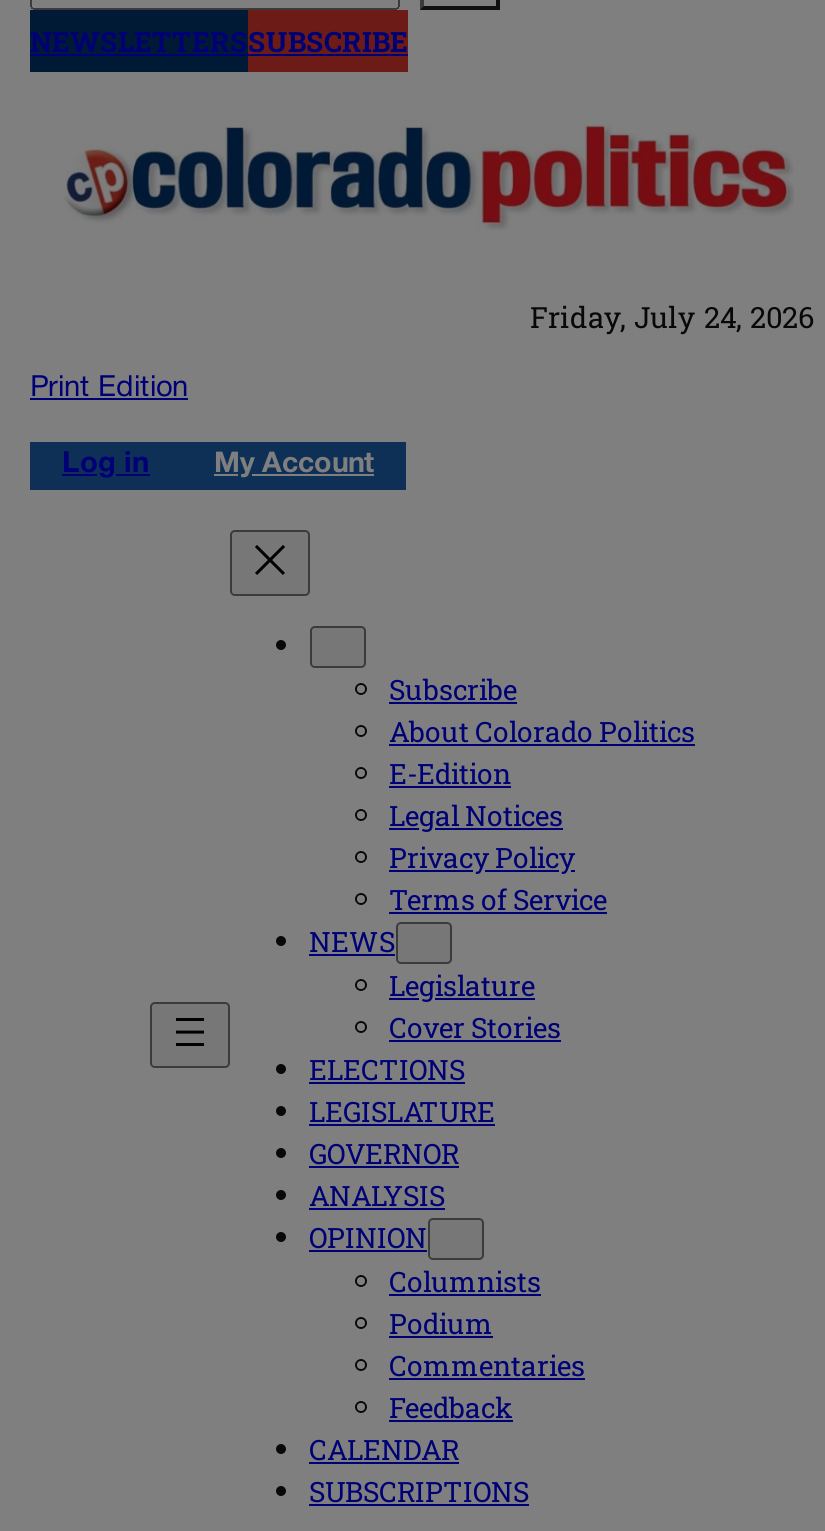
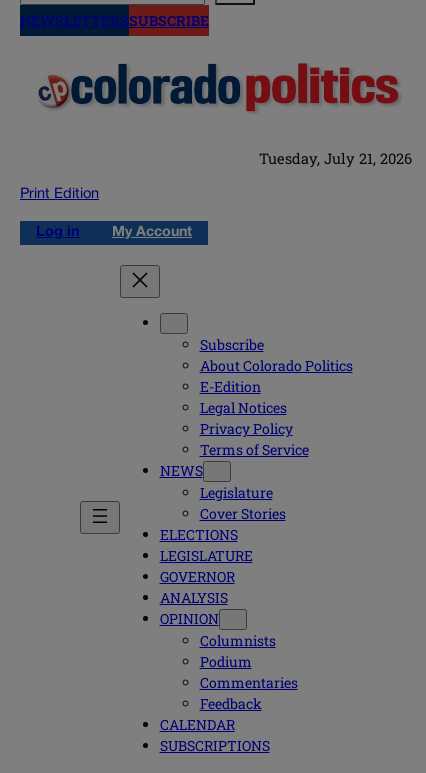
[530,298,814,336] Friday, July 24, 2026 -> [259,149,412,168] Tuesday, July 21, 2026

